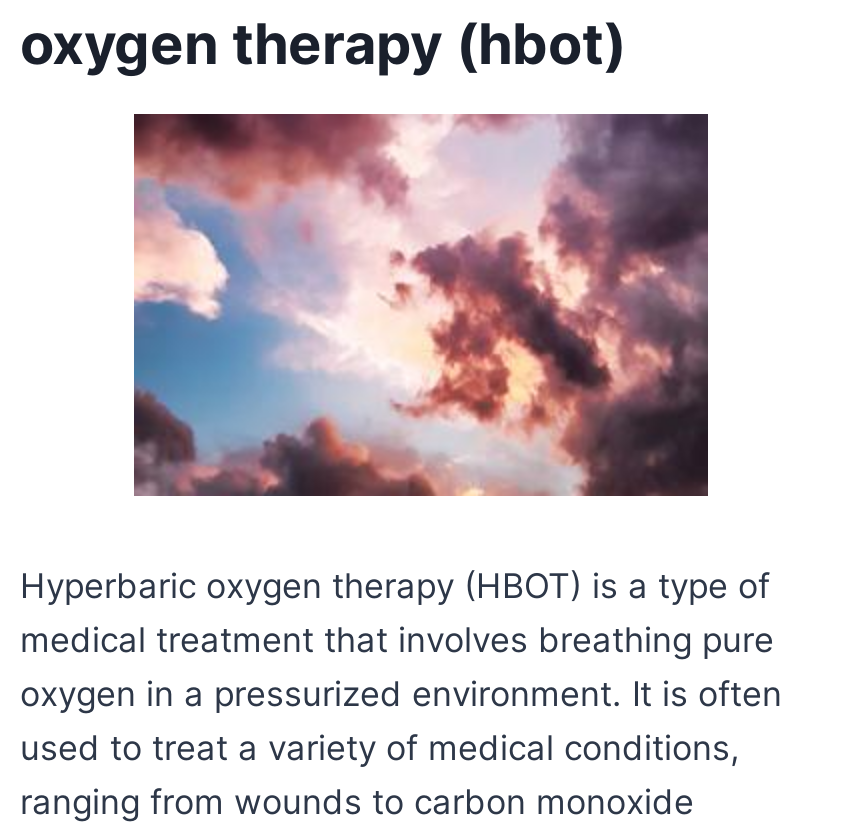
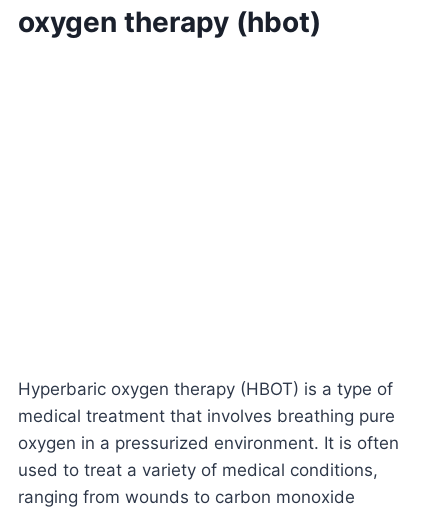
[132,112,710,498] [image] -> none

